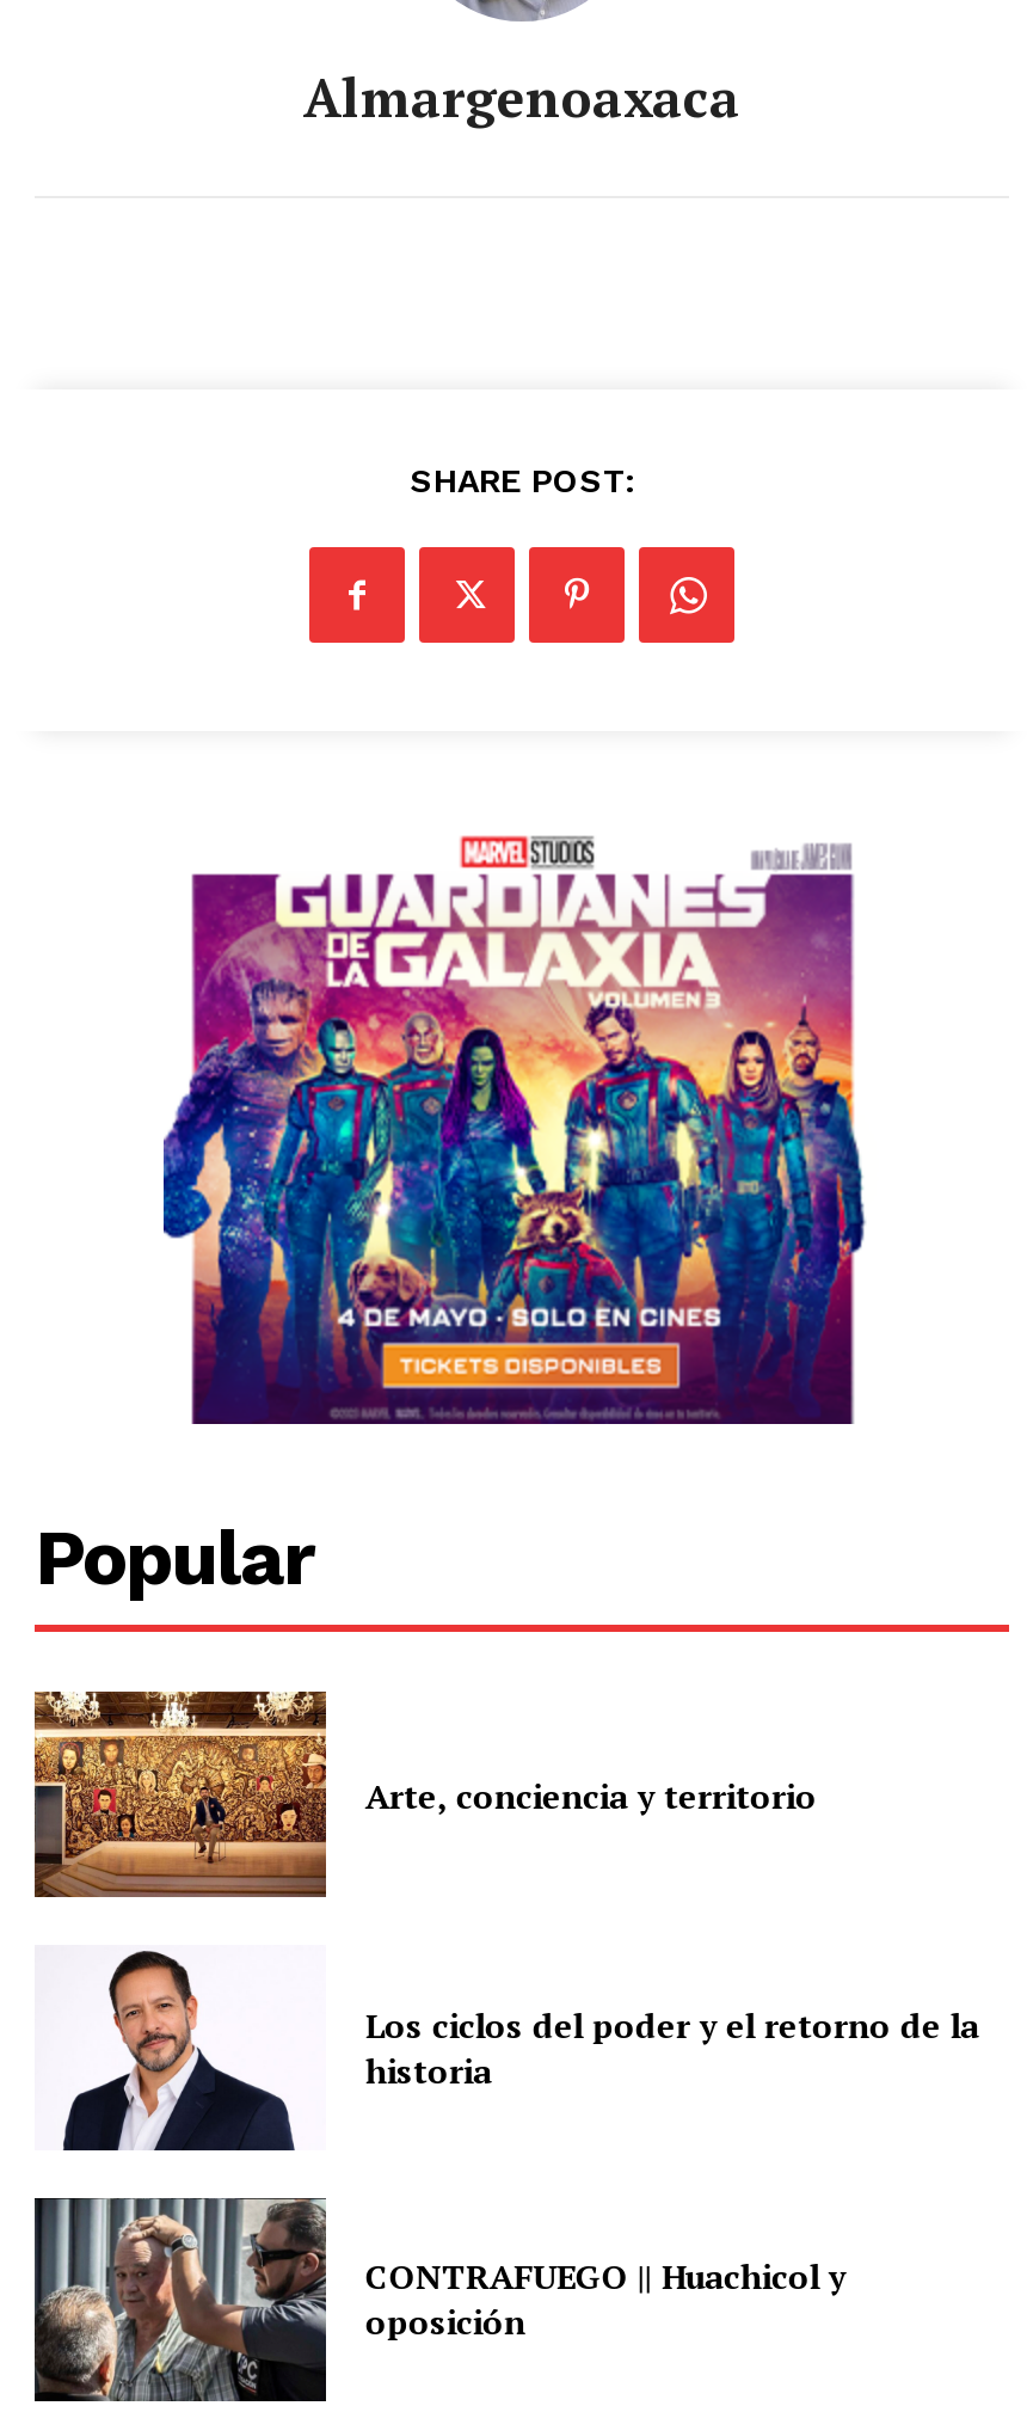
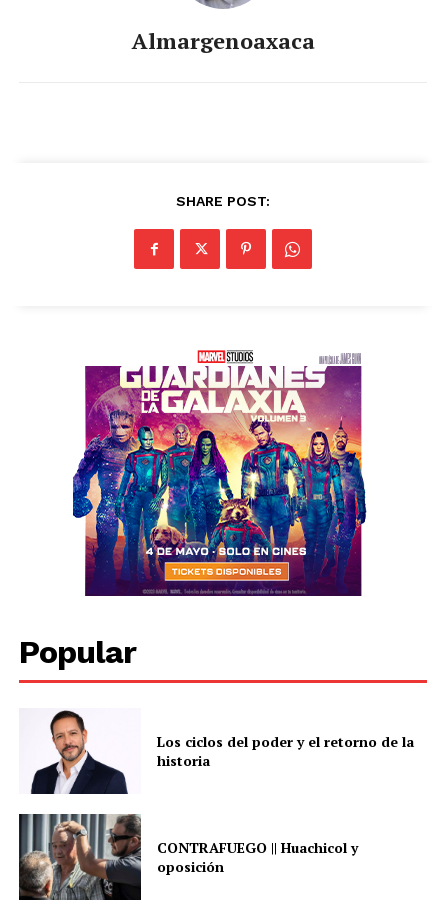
[32,1687,817,1899] [image] | Arte, conciencia y territorio -> none

